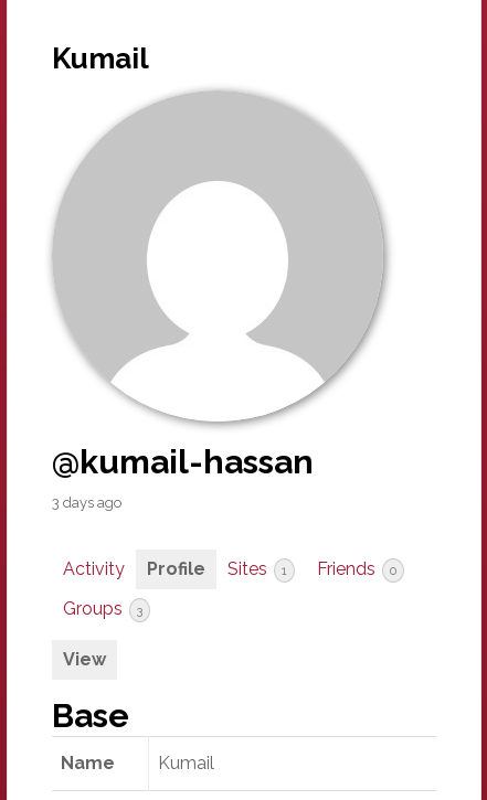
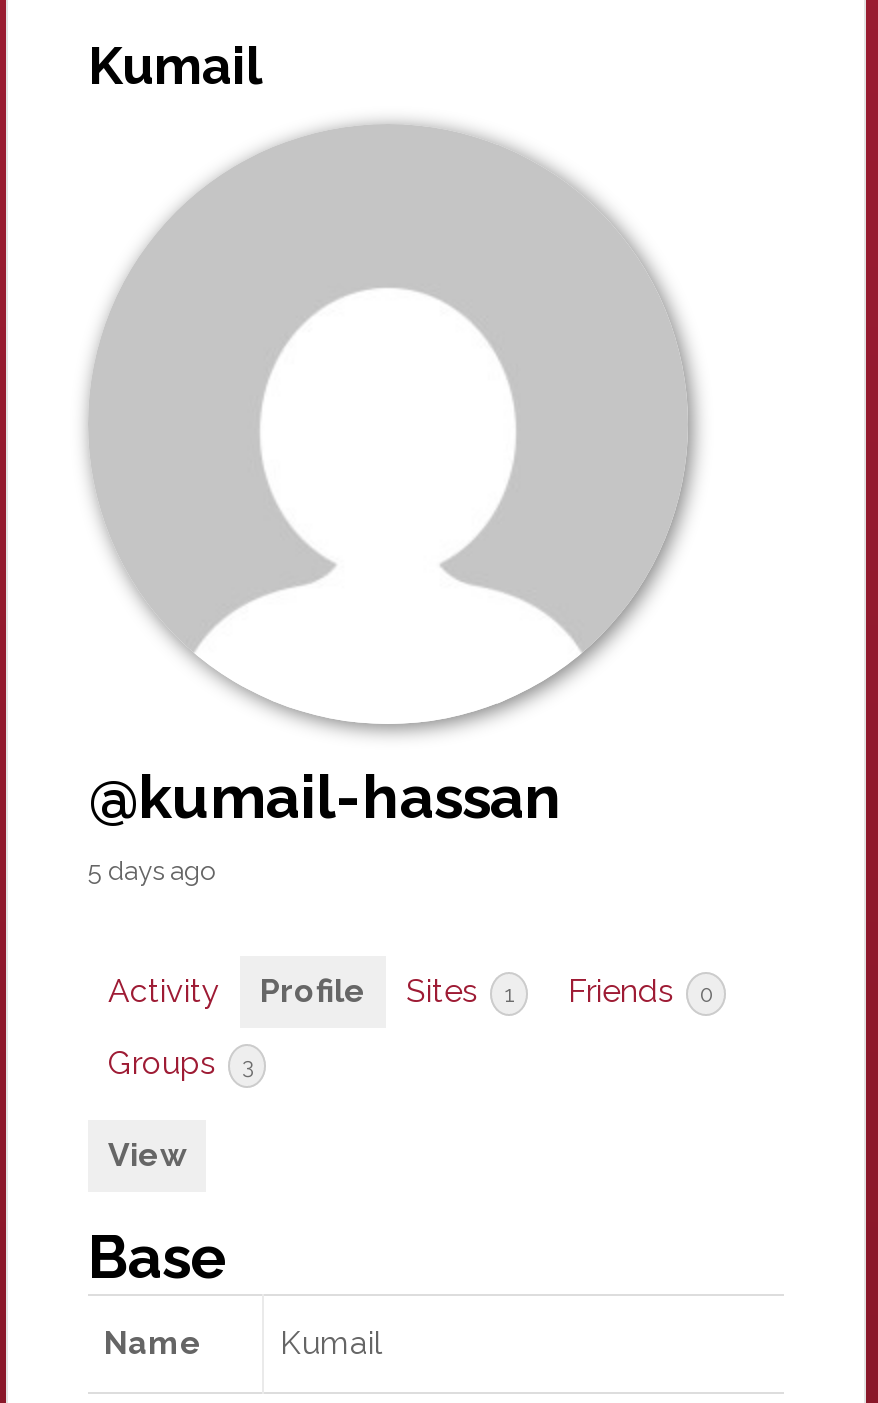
[52,494,121,511] 3 days ago -> [88,856,214,886] 5 days ago

